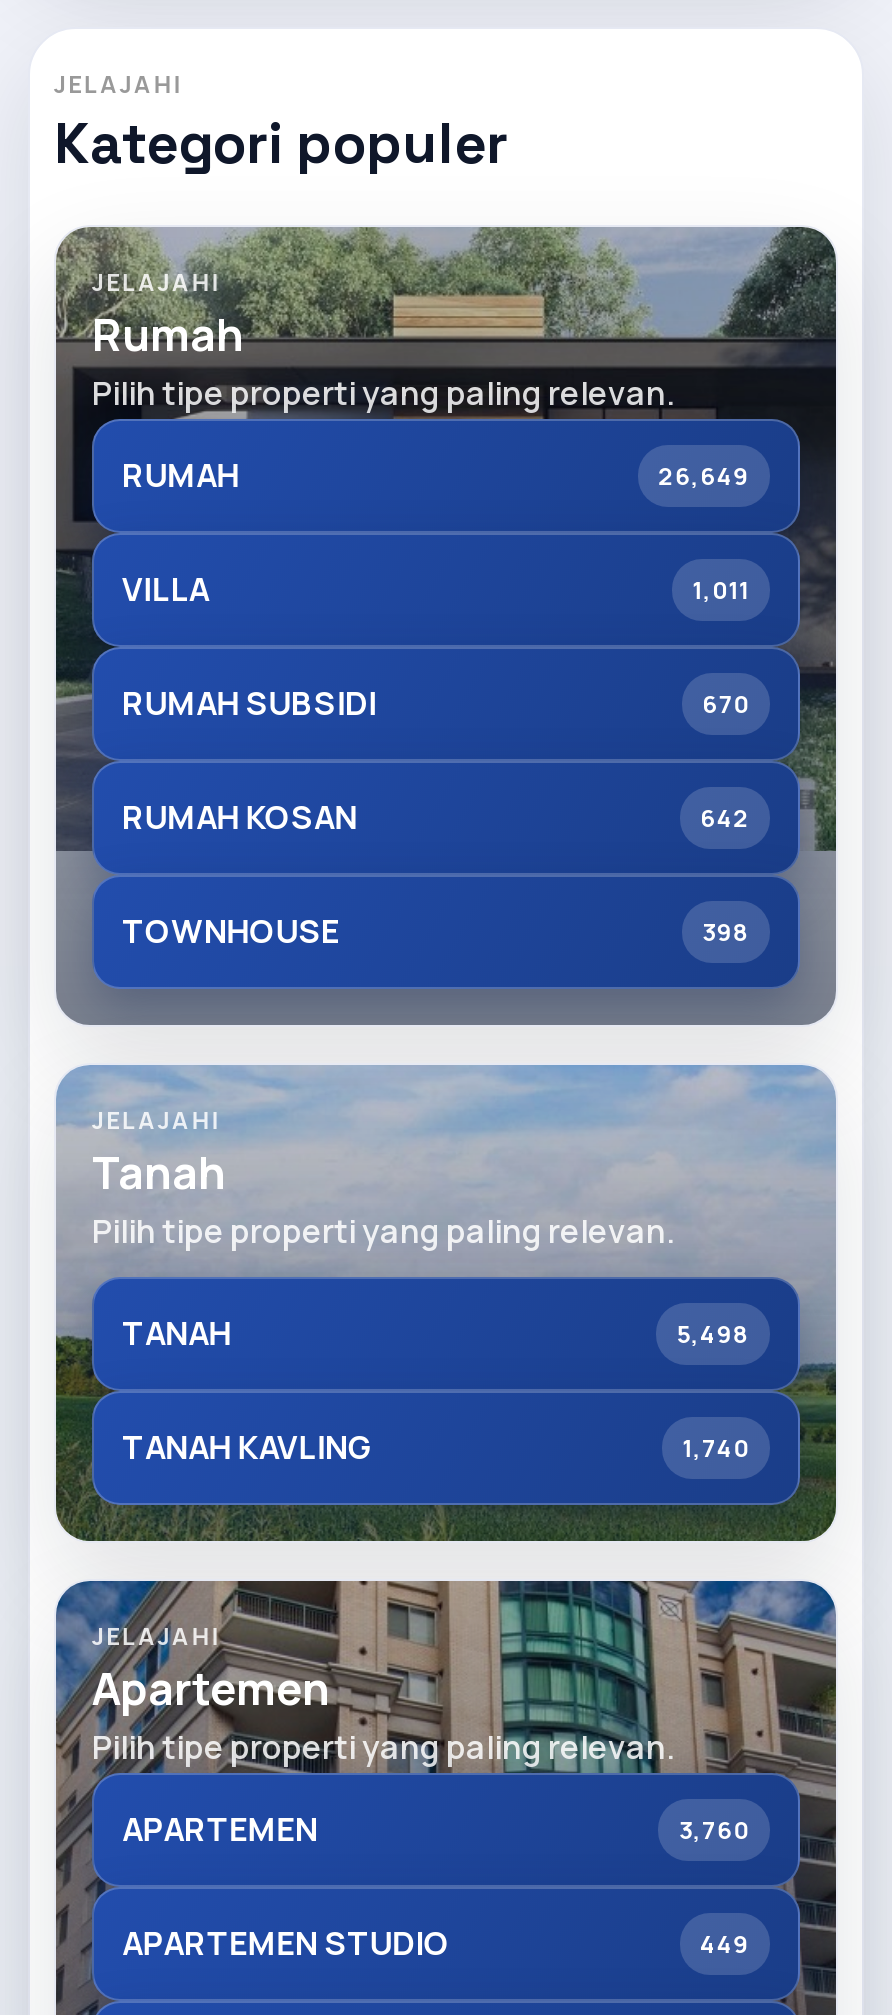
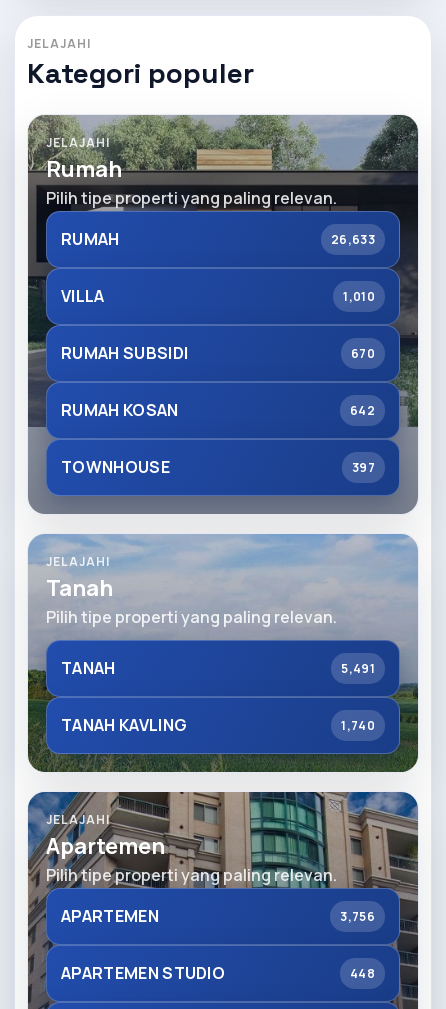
[658,459,750,493] 26,649 -> [331,231,375,248] 26,633
[693,573,750,607] 1,011 -> [343,288,375,305] 1,010
[702,915,750,949] 398 -> [352,459,375,476] 397
[677,1317,750,1351] 5,498 -> [341,660,375,677] 5,491
[679,1813,750,1847] 3,760 -> [340,908,375,925] 3,756
[700,1927,750,1961] 449 -> [350,965,375,982] 448

